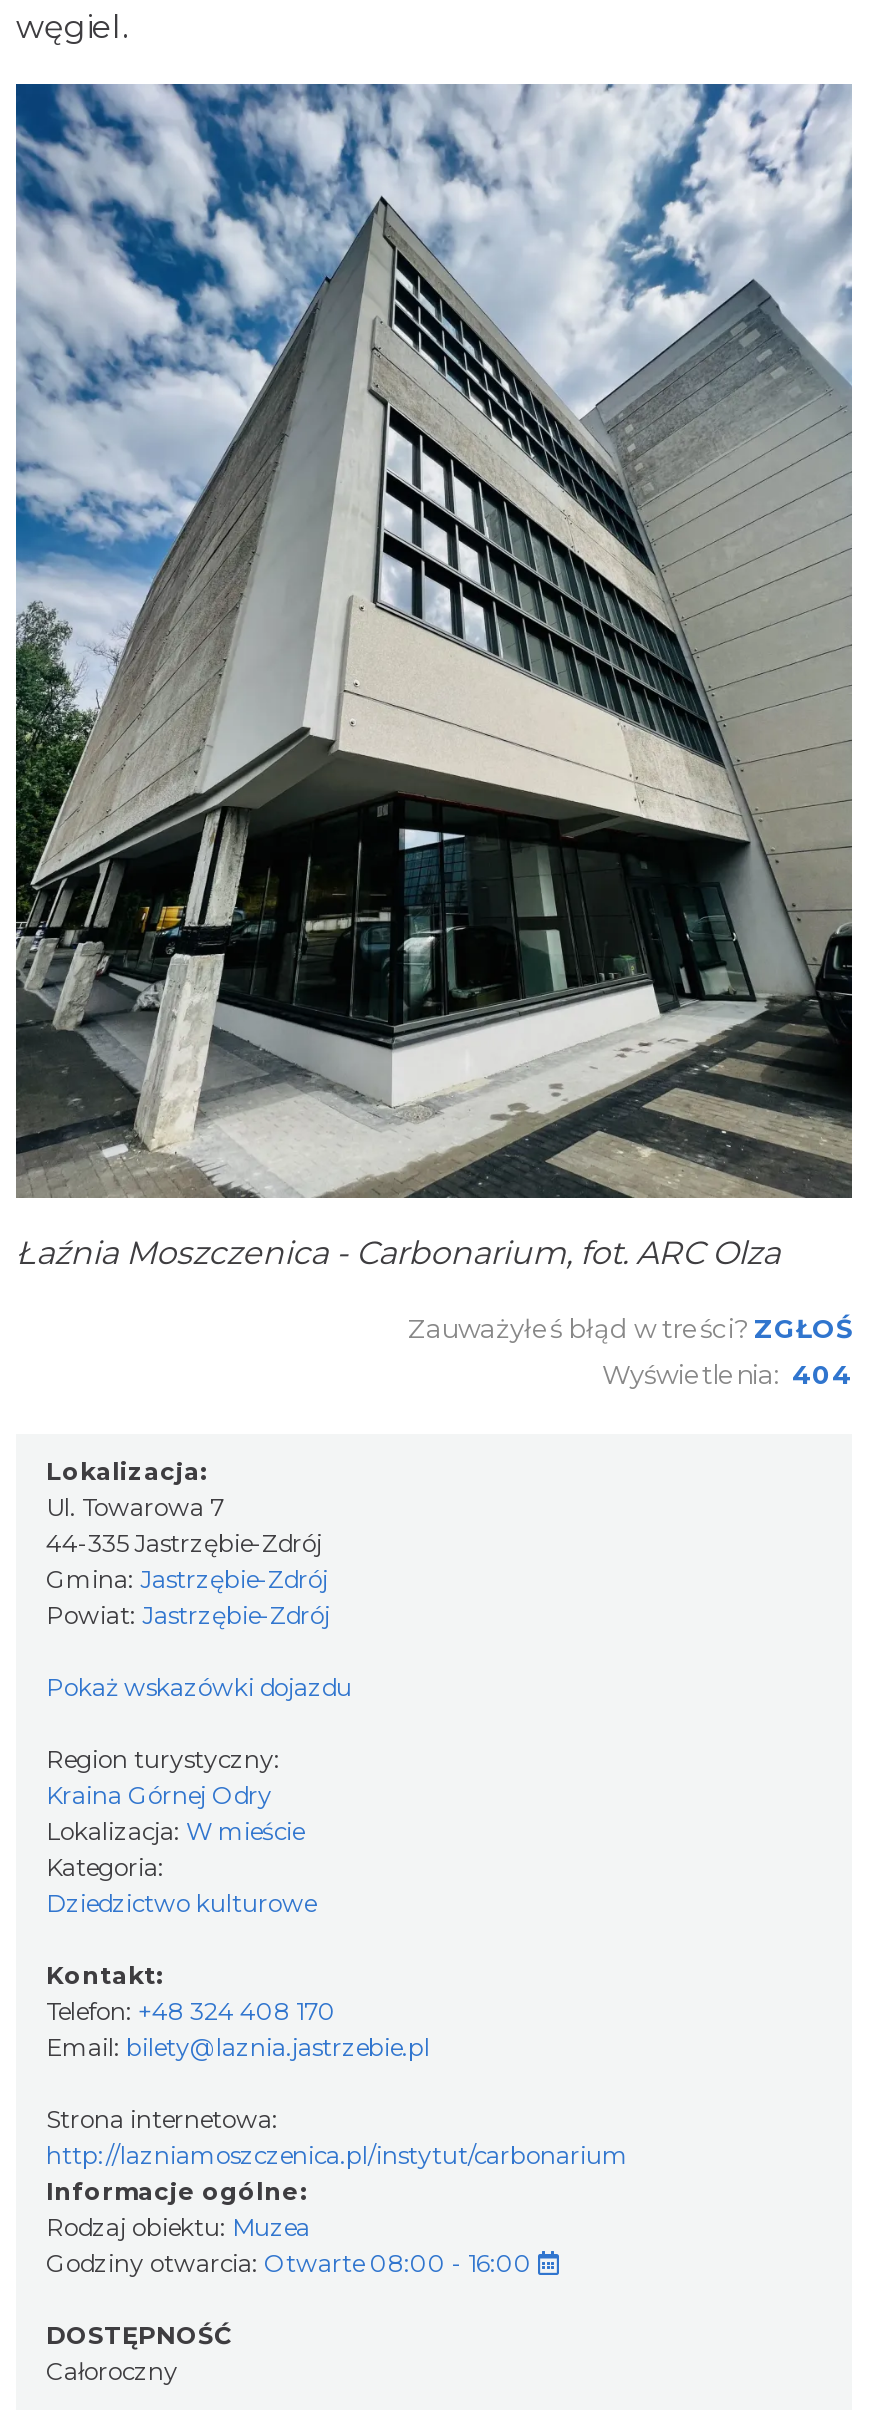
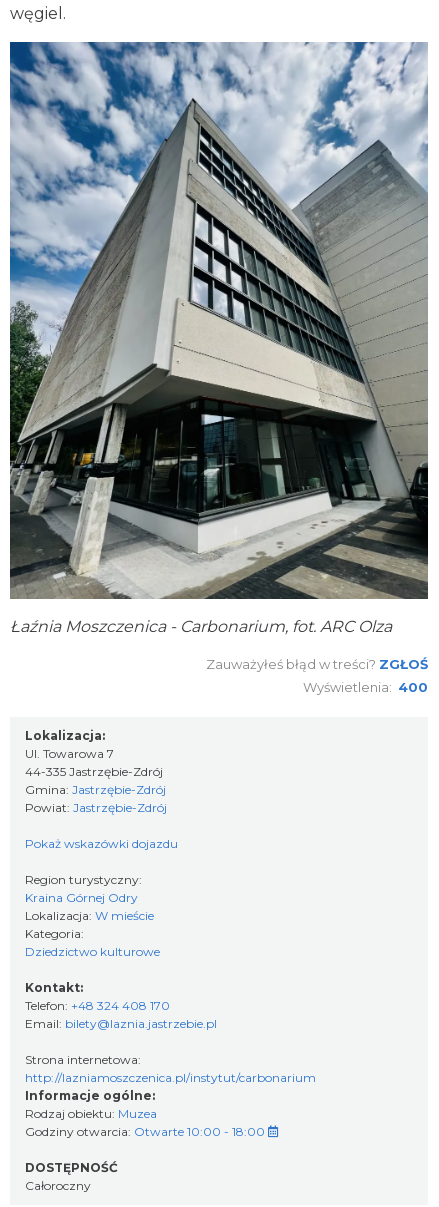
[602,1358,852,1390] Wyświetlenia: 404 -> [303,679,428,695] Wyświetlenia: 400
[46,2248,532,2278] Godziny otwarcia: Otwarte 08:00 - 16:00 -> [25,1124,265,1139] Godziny otwarcia: Otwarte 10:00 - 18:00

